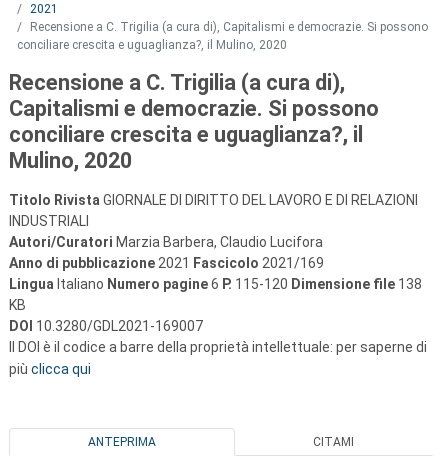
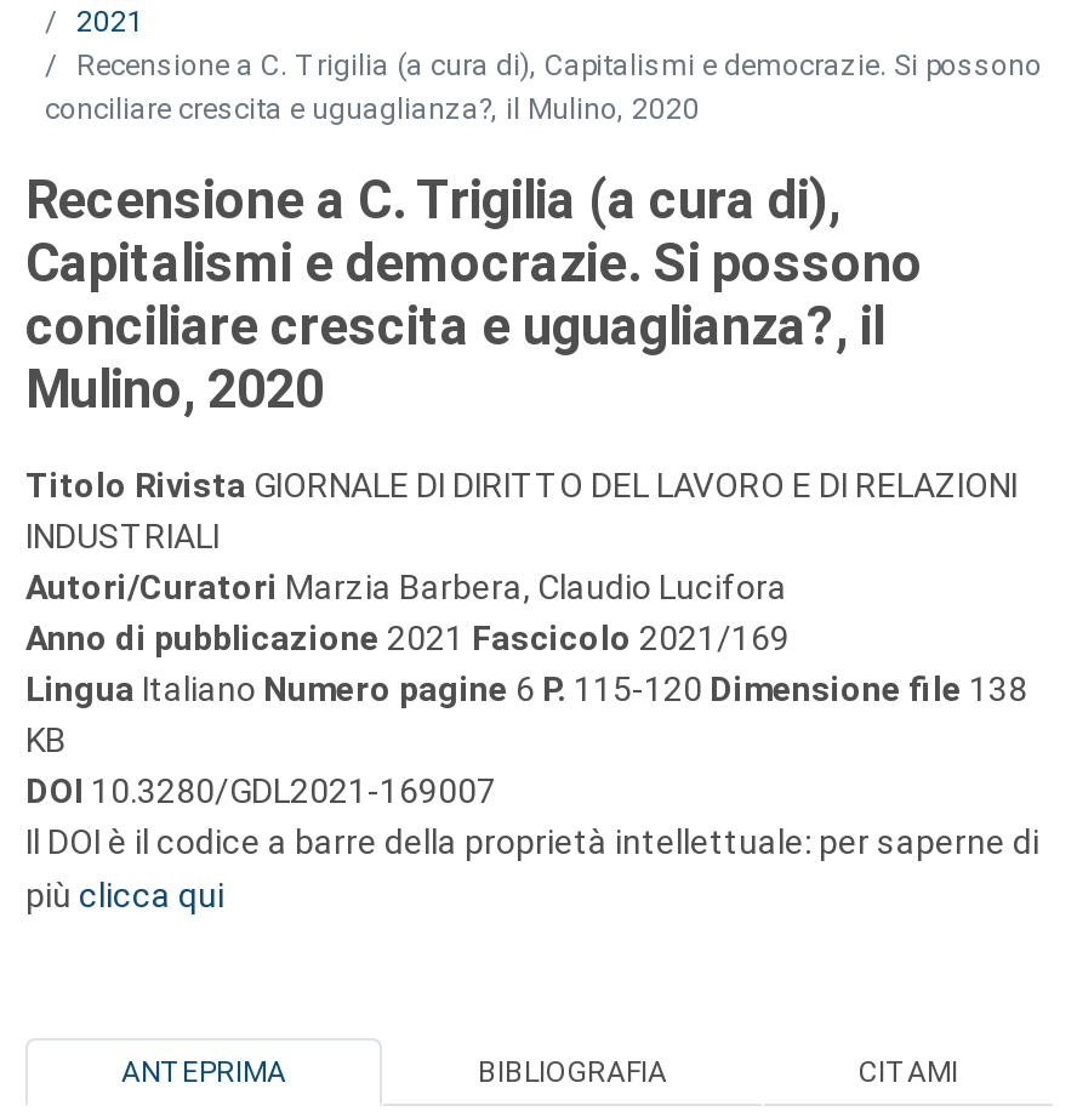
none -> [478,1055,667,1089] BIBLIOGRAFIA

